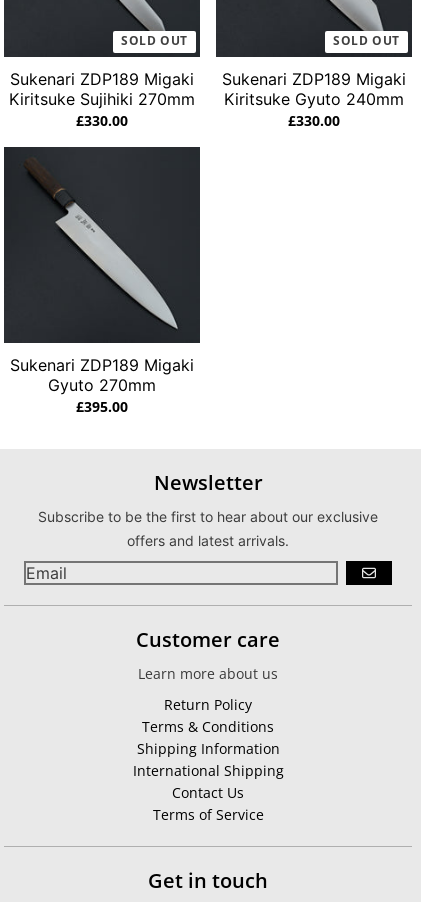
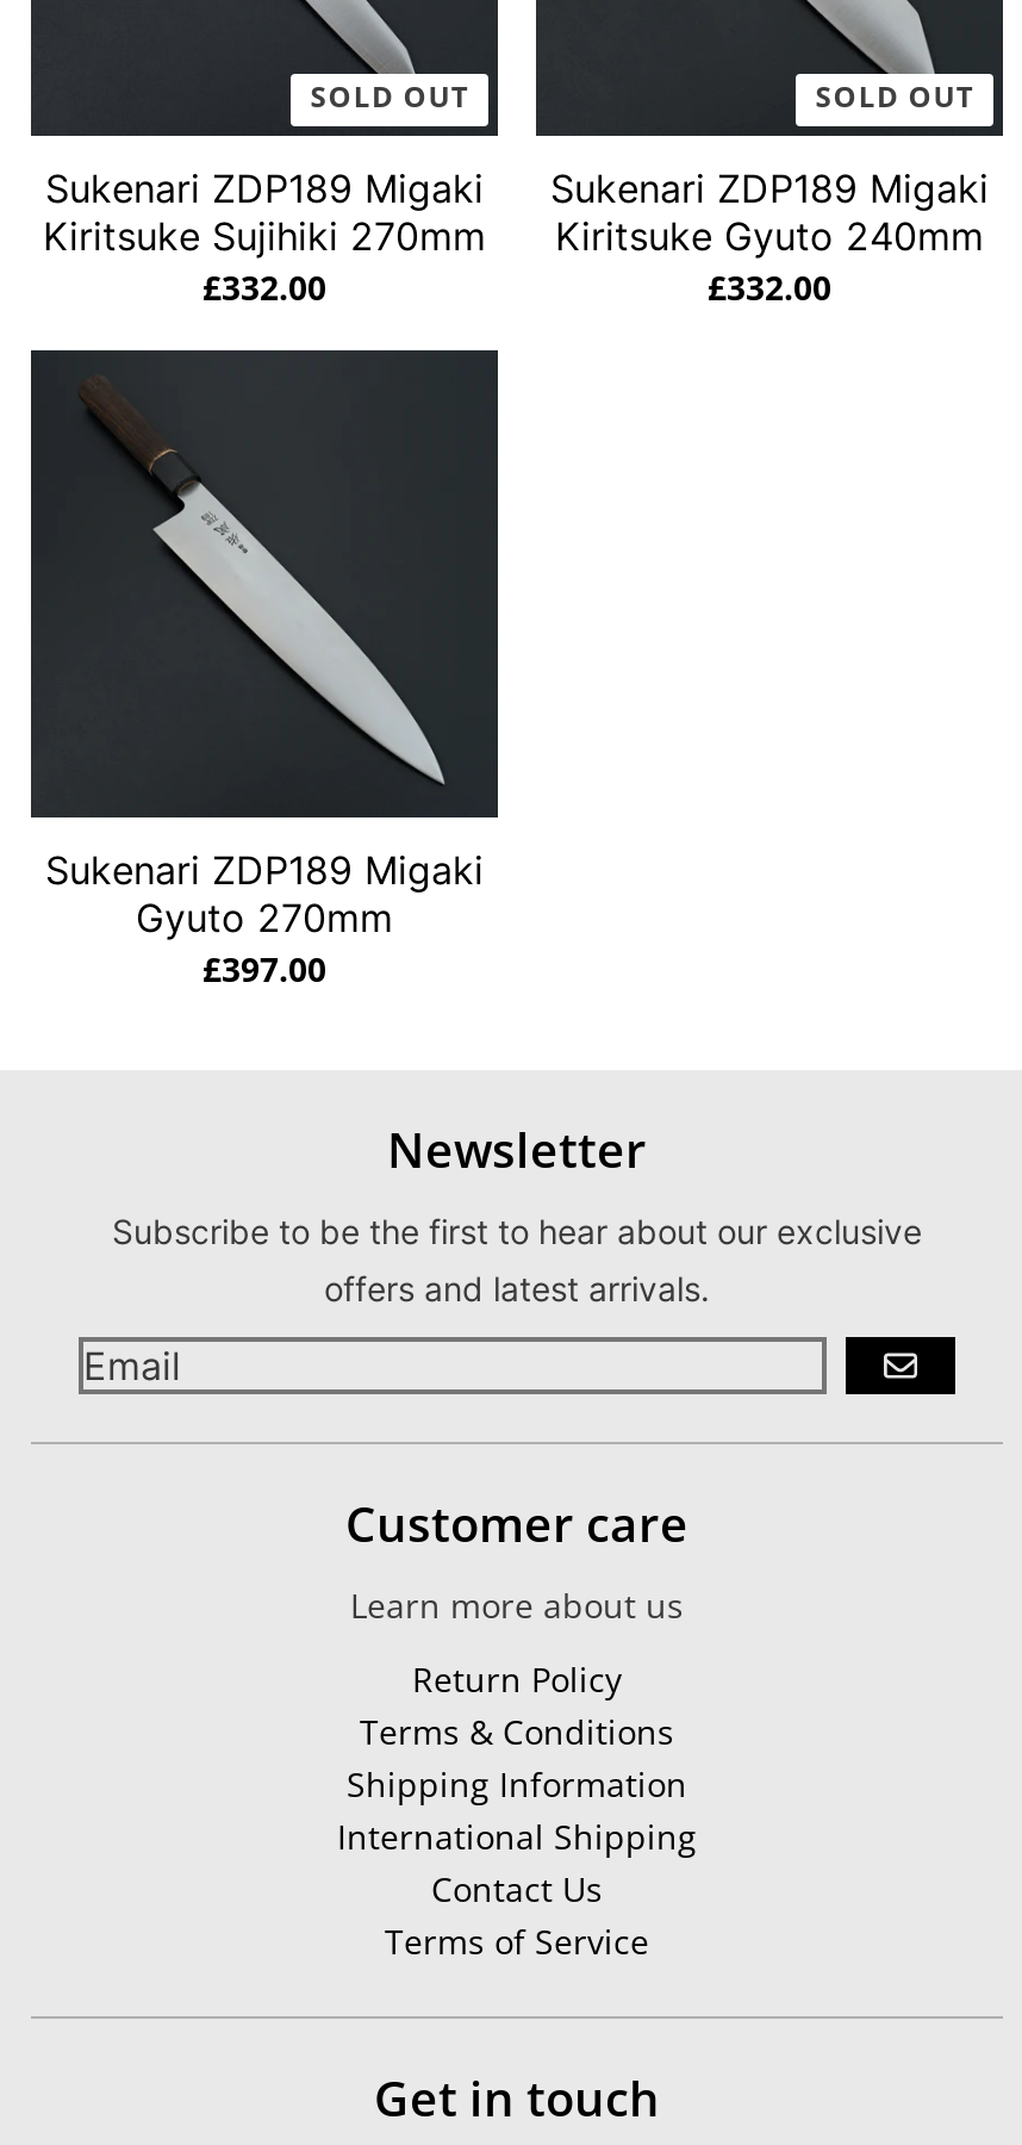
[76,111,128,130] £330.00 -> [202,265,326,310] £332.00
[288,111,340,130] £330.00 -> [708,265,831,310] £332.00
[76,397,128,416] £395.00 -> [202,947,326,992] £397.00

